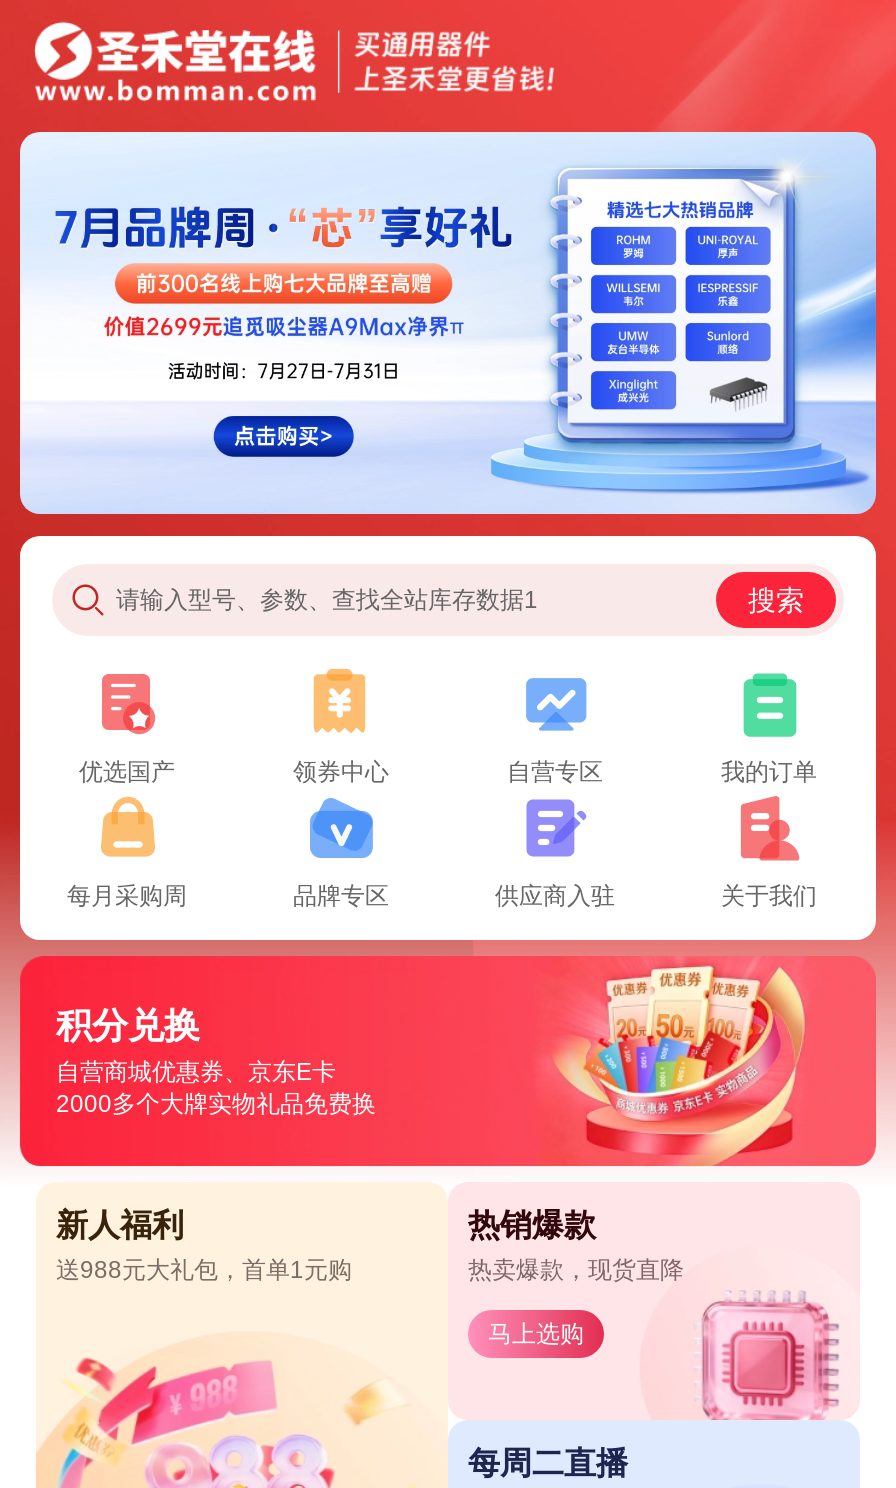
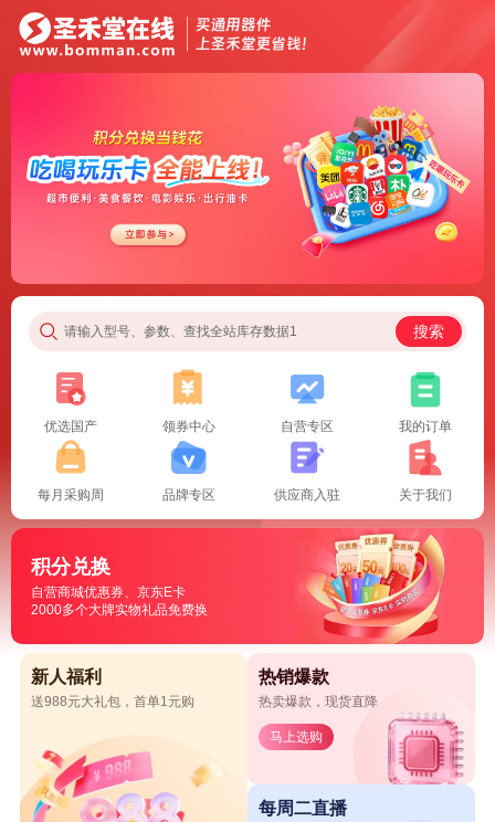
[18,130,878,516] [image] -> [11,73,484,284] [image]

